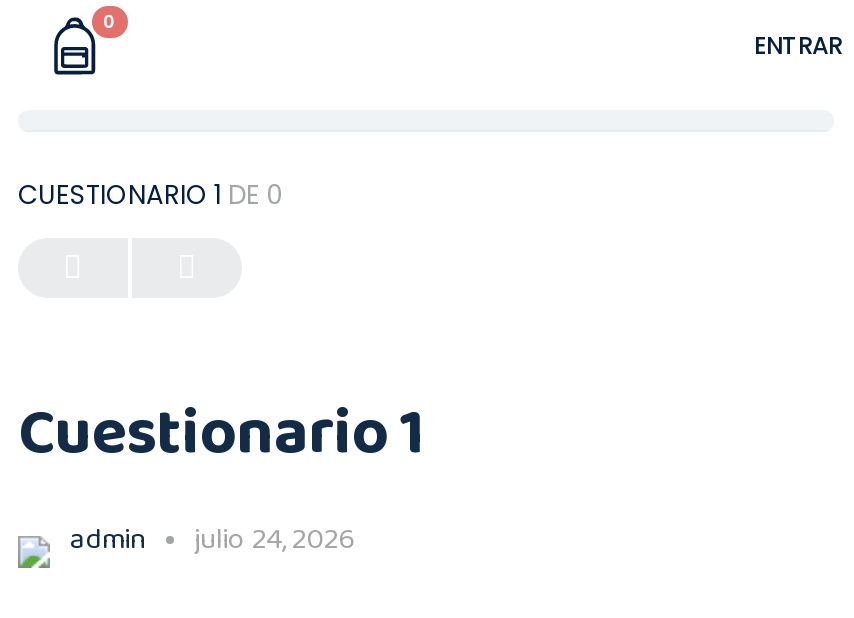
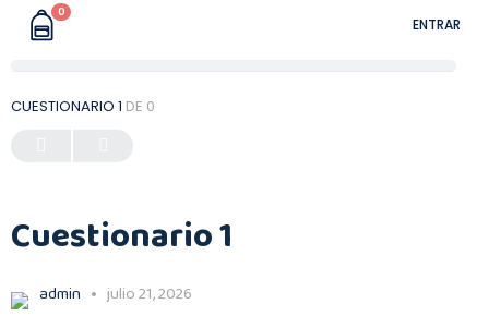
[70,516,354,564] admin julio 24, 2026 -> [39,281,192,307] admin julio 21, 2026

